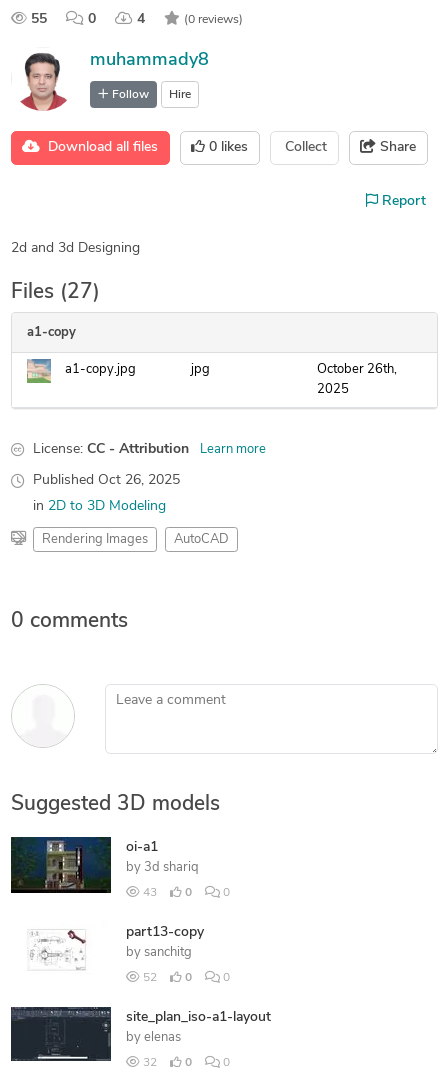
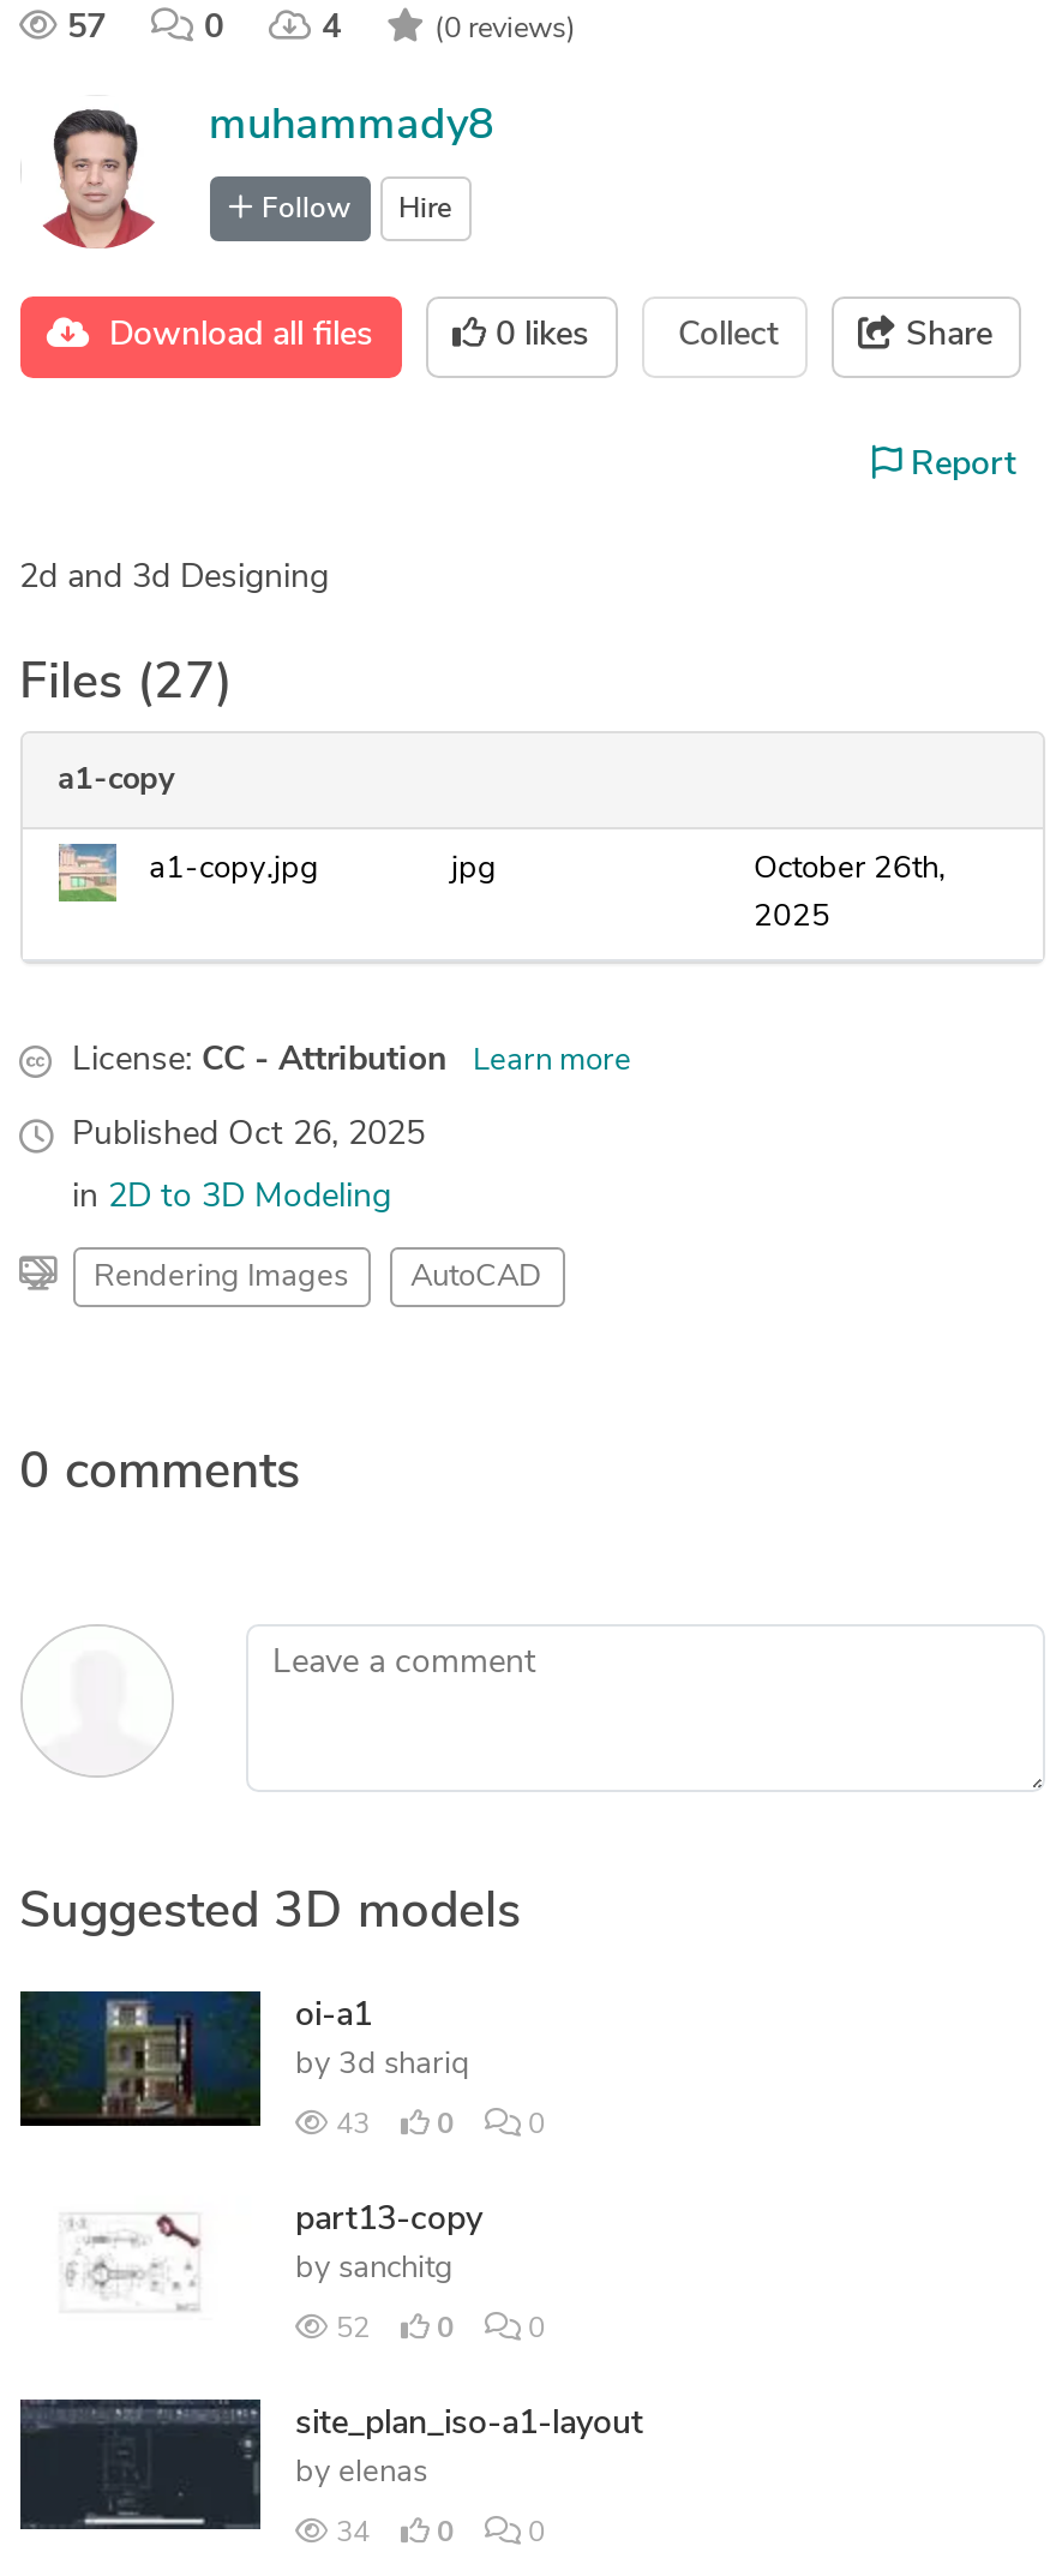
[30,12,46,27] 55 -> [67,11,106,47] 57
[139,1057,159,1069] 32 -> [329,2520,377,2548] 34

